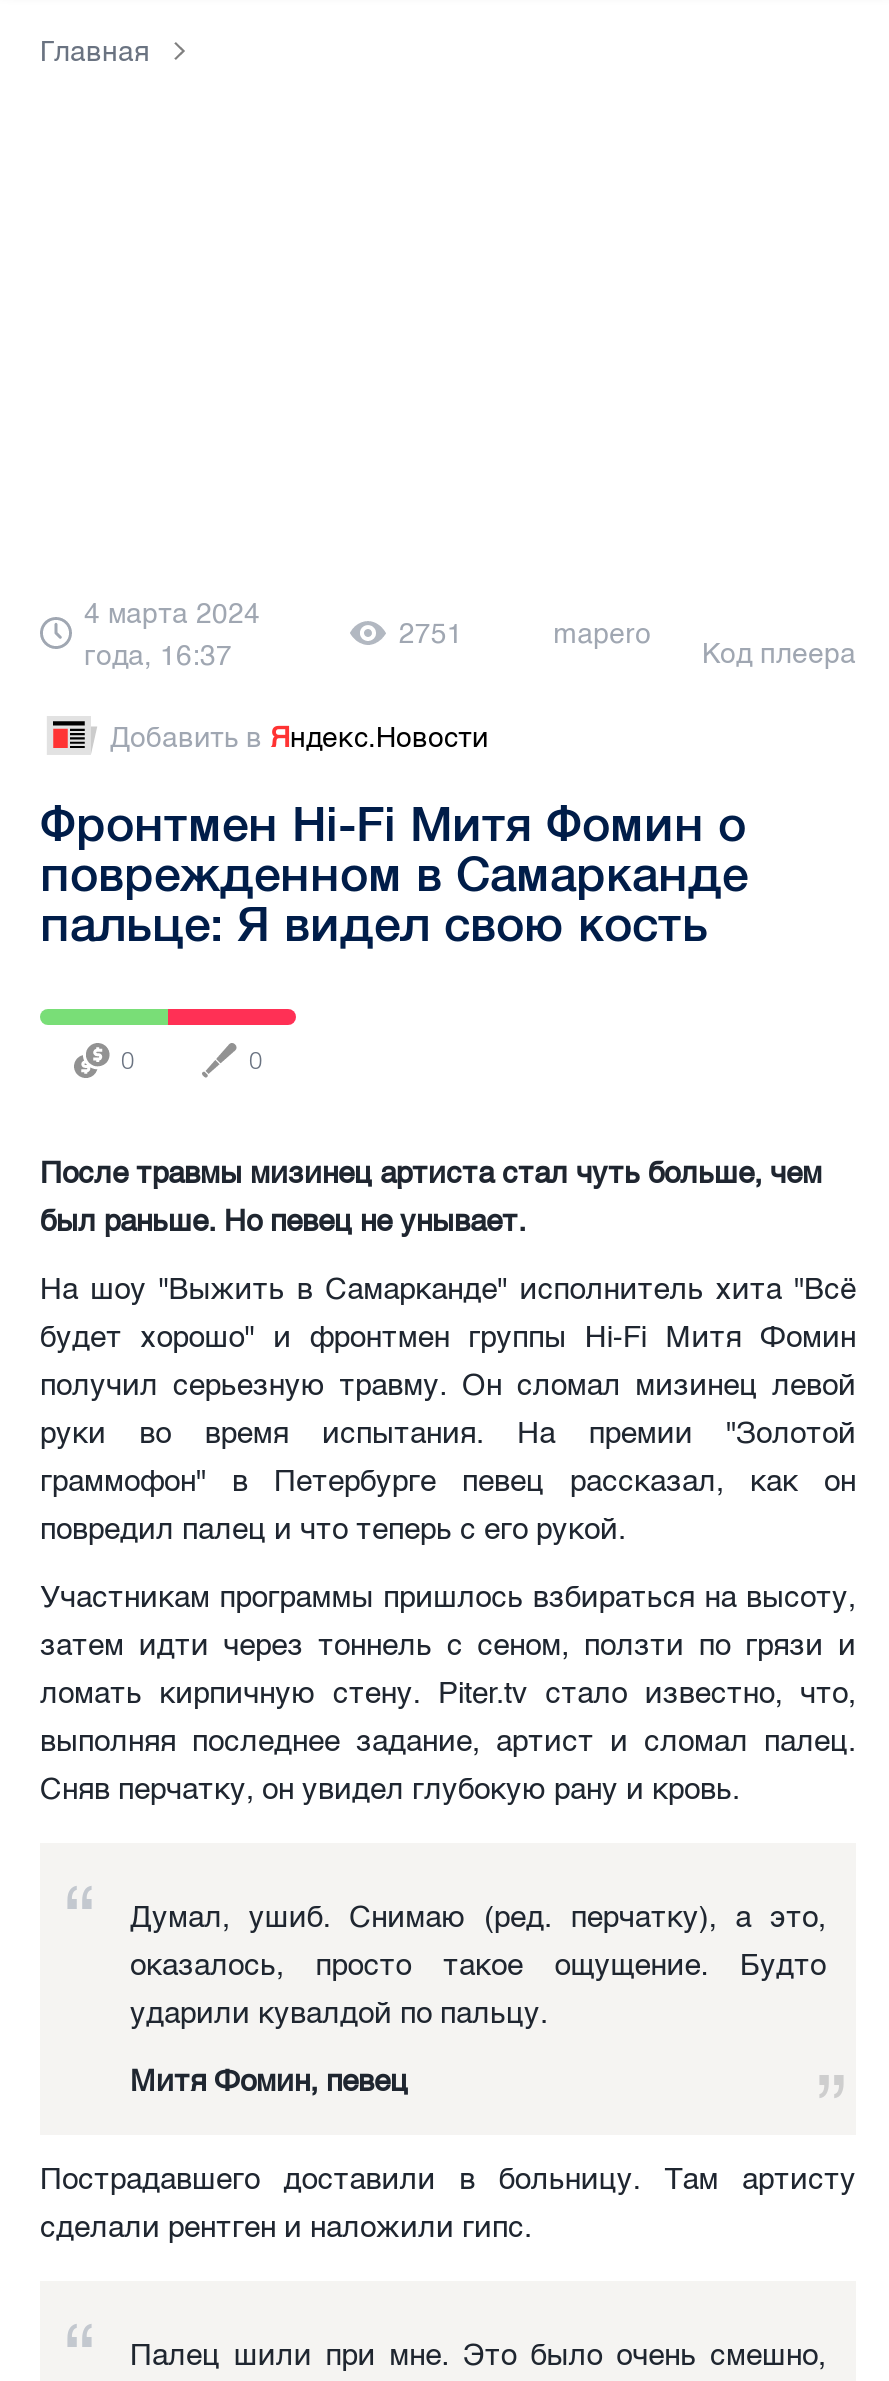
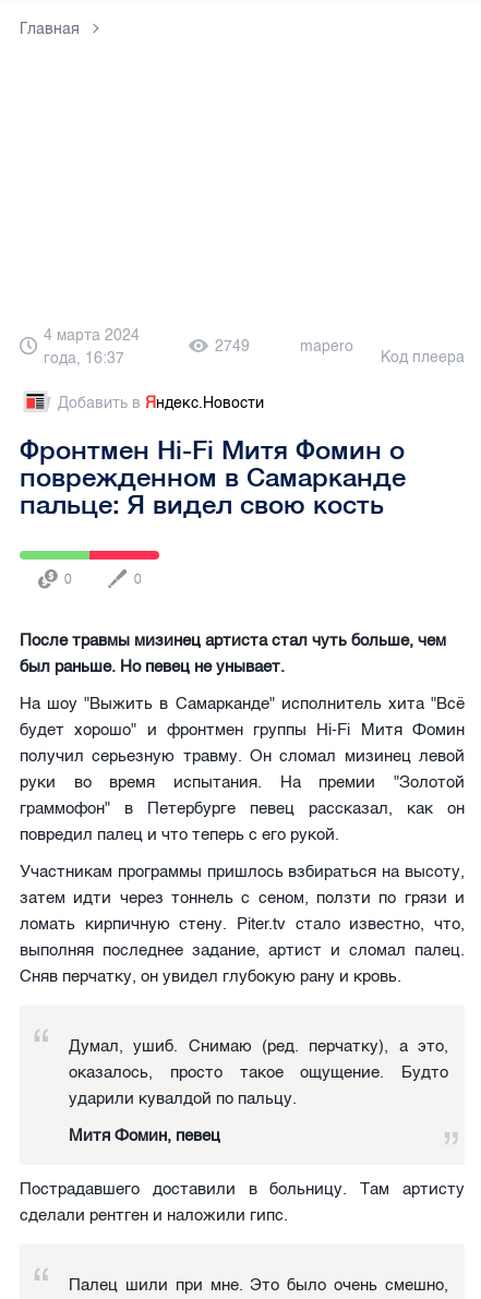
[399,617,463,651] 2751 -> [215,337,250,356] 2749

